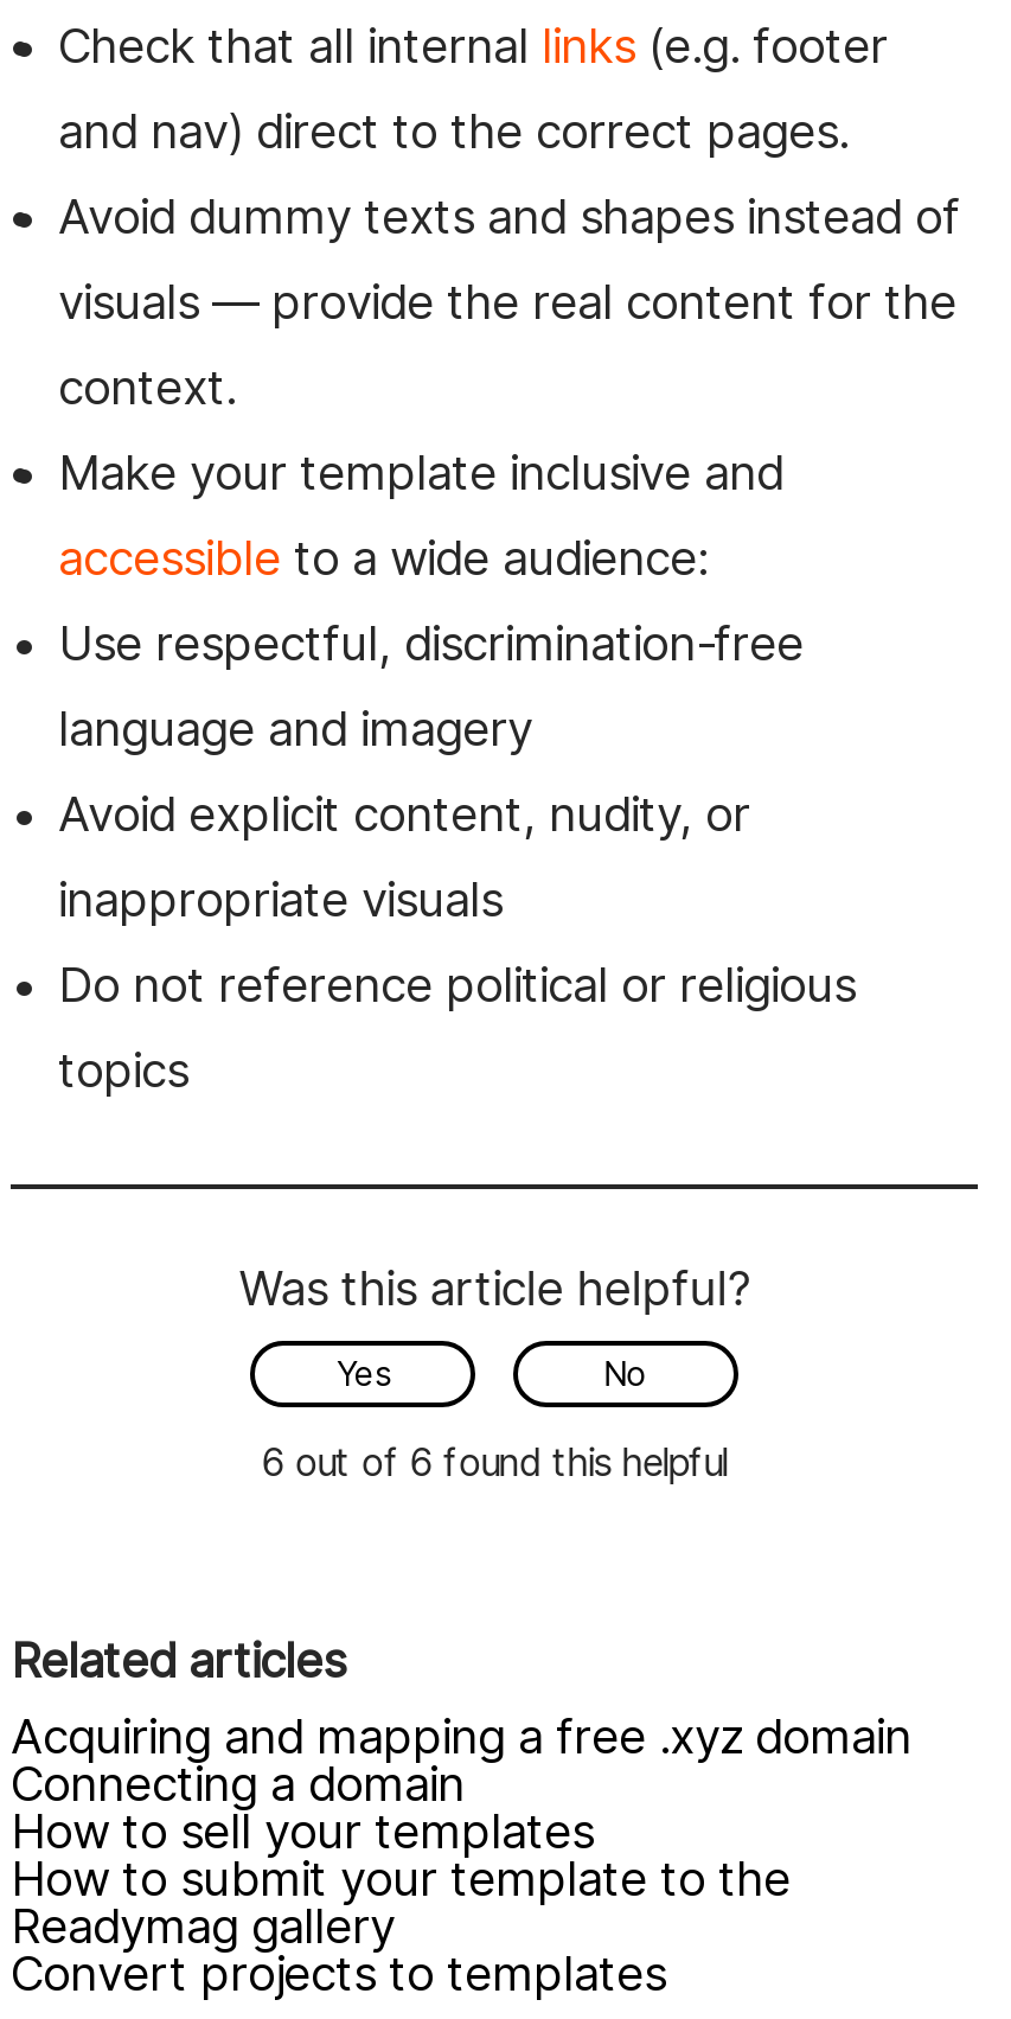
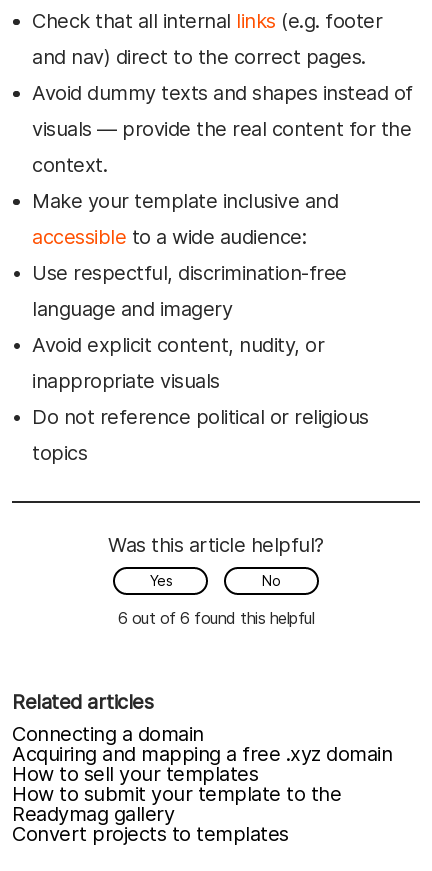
moved [11,1707,911,1764] -> [12,741,392,765]: Acquiring and mapping a free .xyz domain
moved [11,1755,465,1812] -> [12,721,203,745]: Connecting a domain

